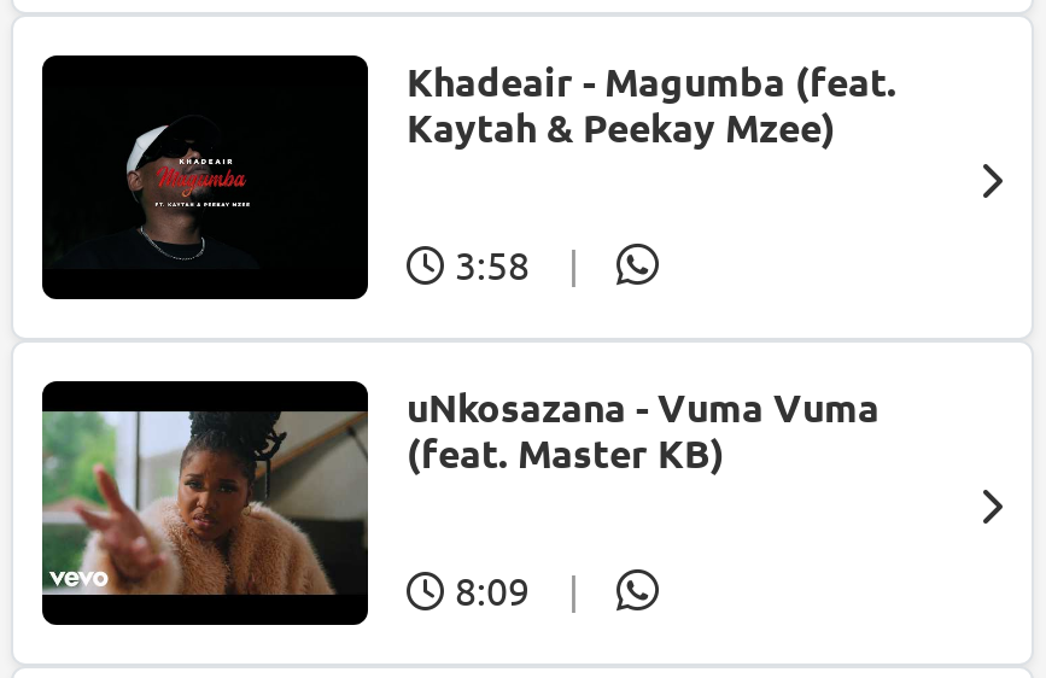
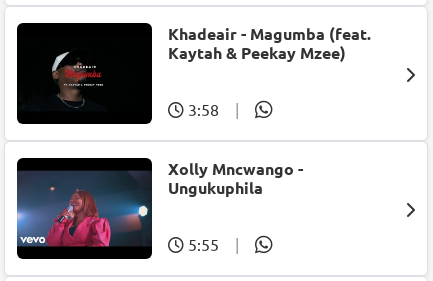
[40,381,880,596] [image] | uNkosazana - Vuma Vuma | (feat. Master KB) -> [16,158,303,247] [image] | Xolly Mncwango - | Ungukuphila
[455,564,530,612] 8:09 -> [188,234,219,254] 5:55

